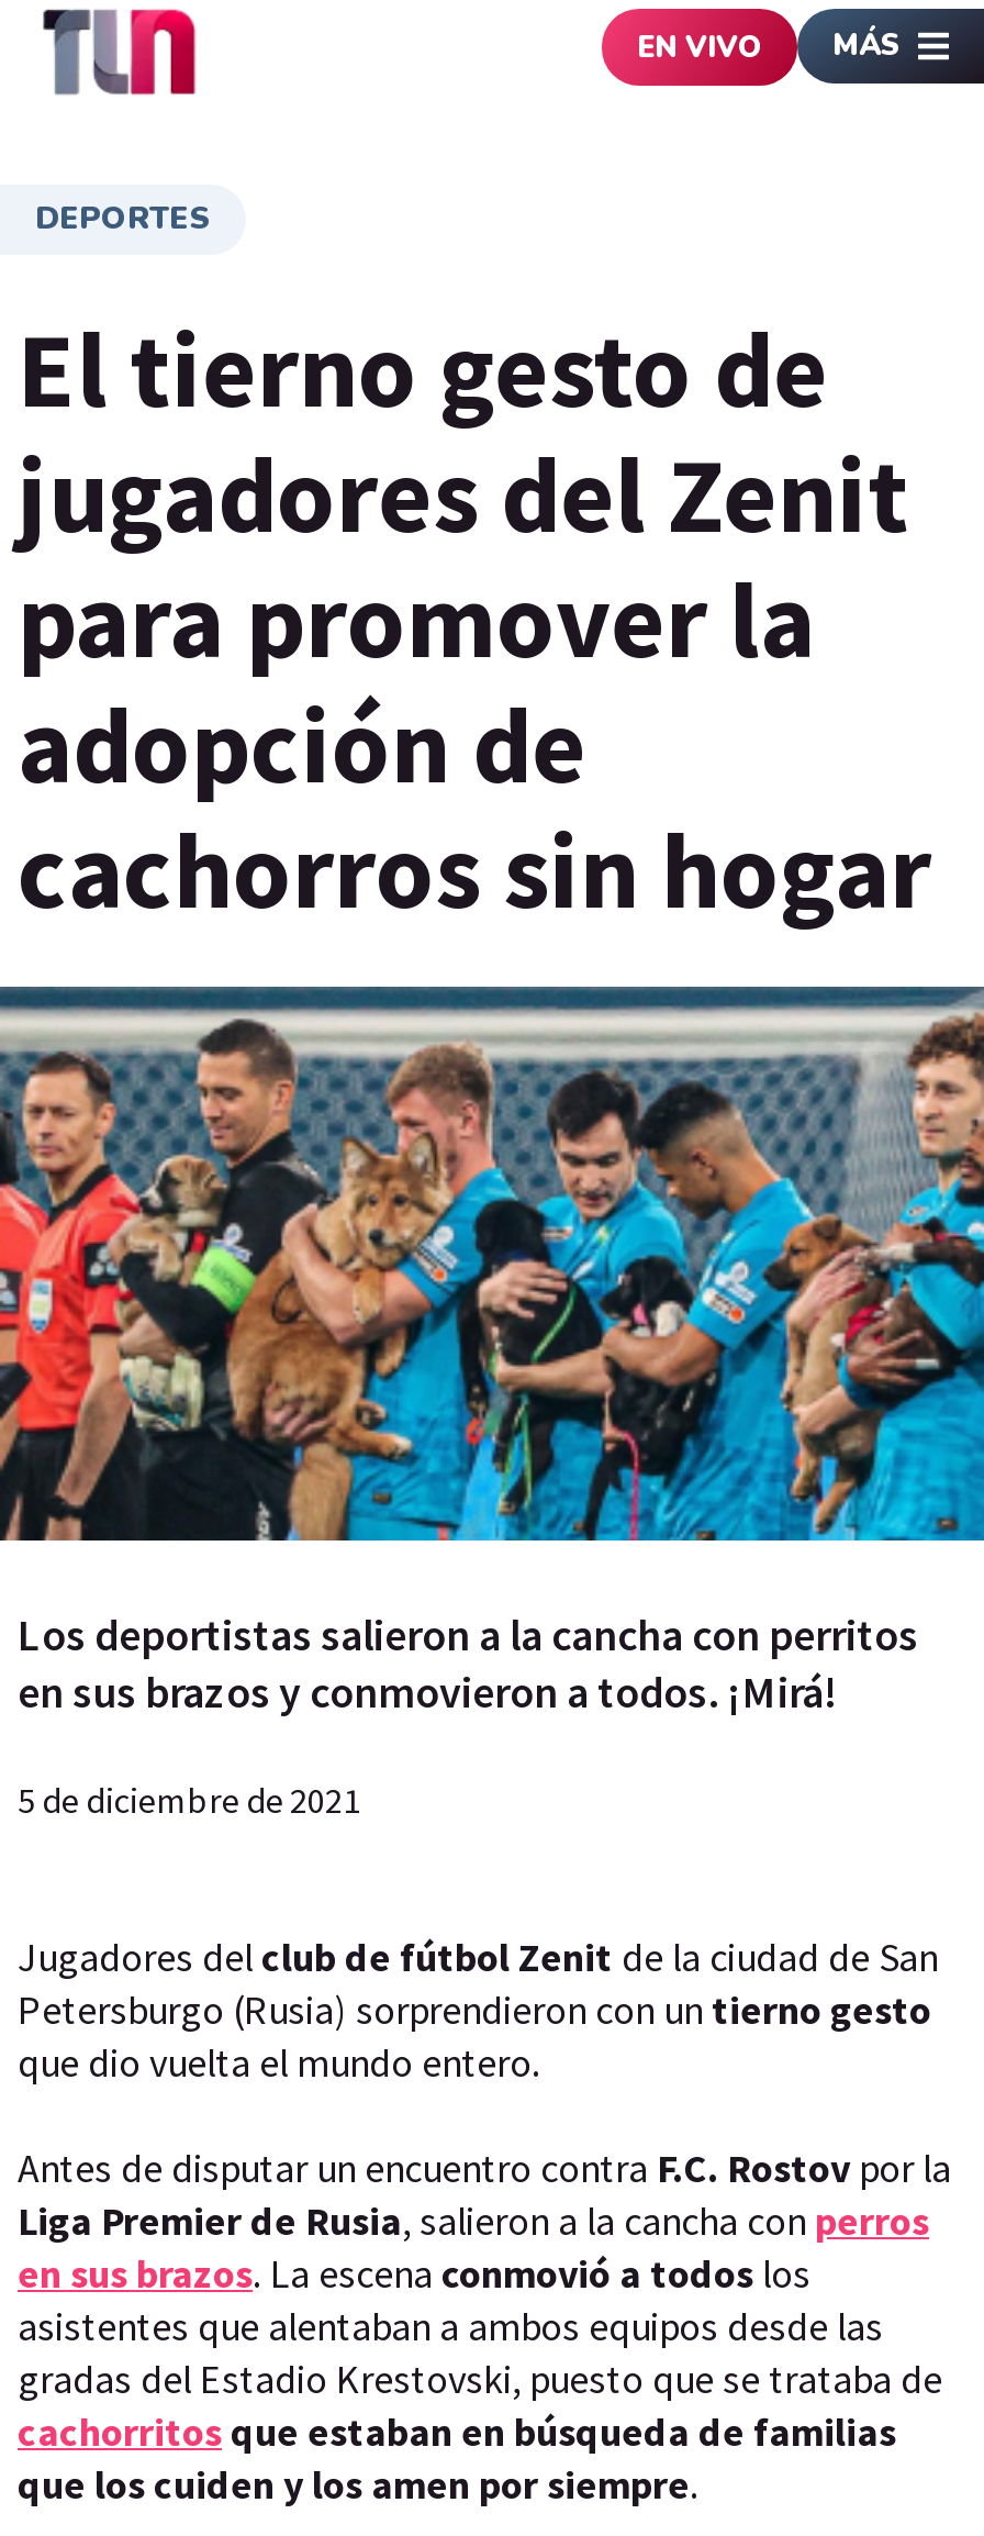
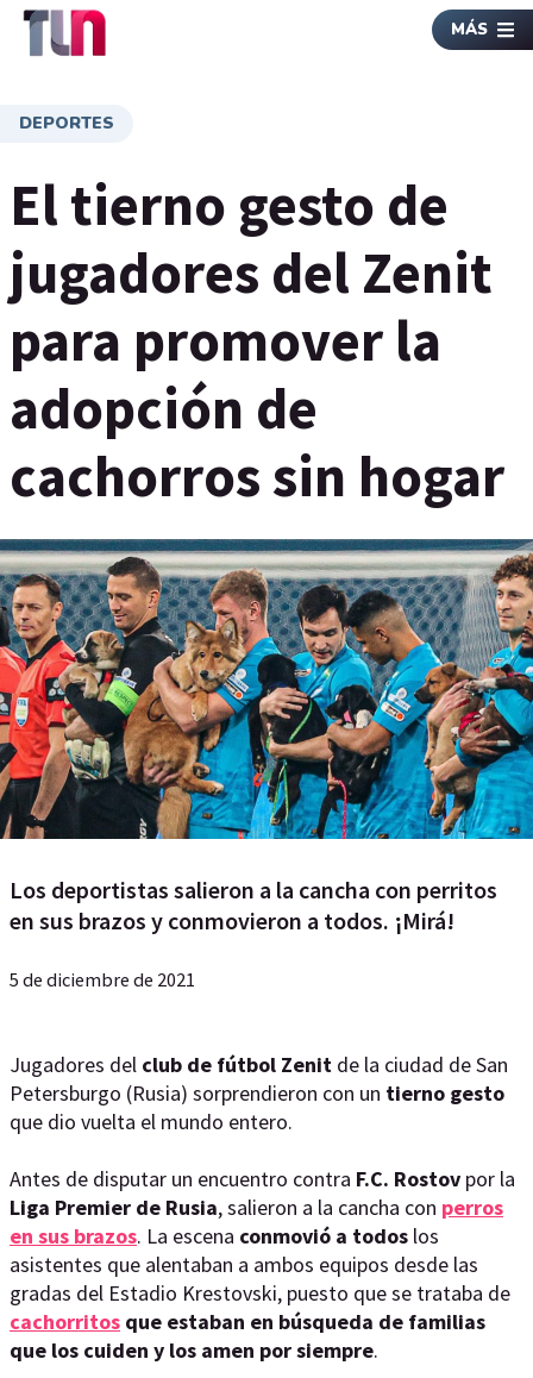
[637,27,762,67] EN VIVO -> none

